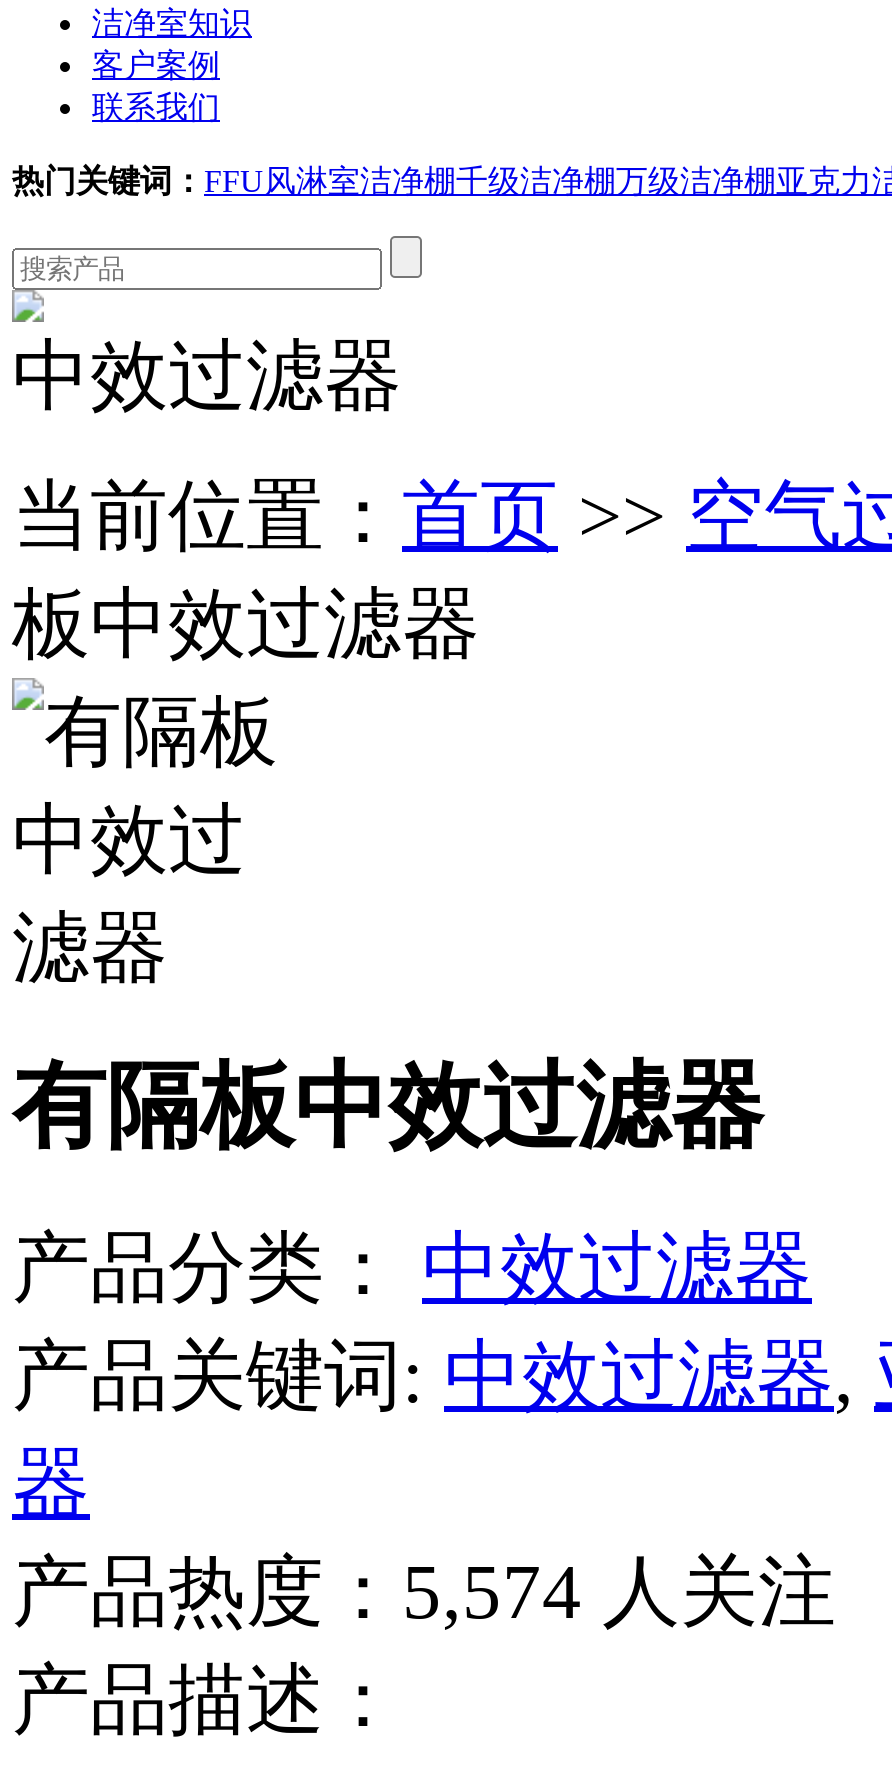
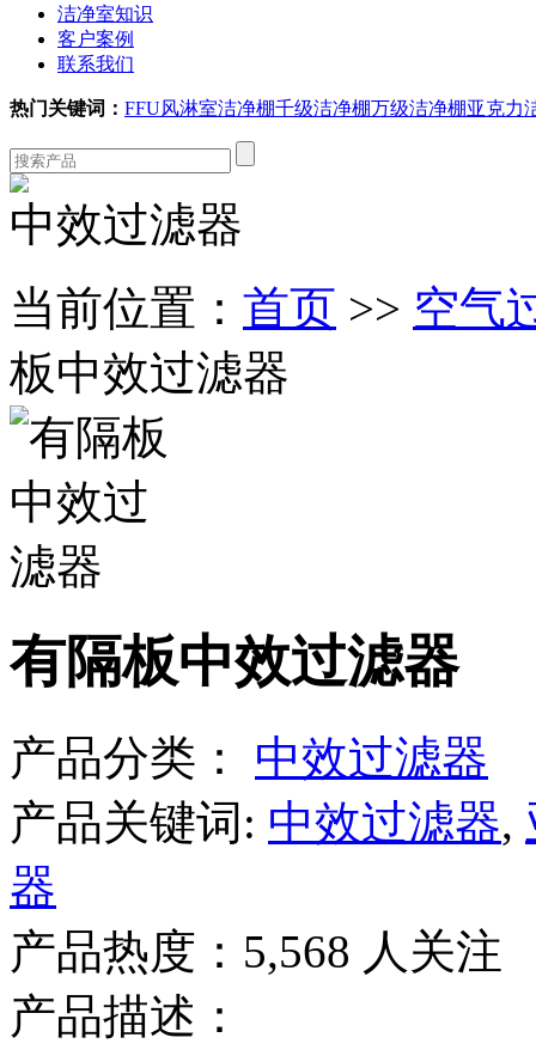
[12,1548,836,1634] 产品热度：5,574 人关注 -> [10,926,502,977] 产品热度：5,568 人关注

